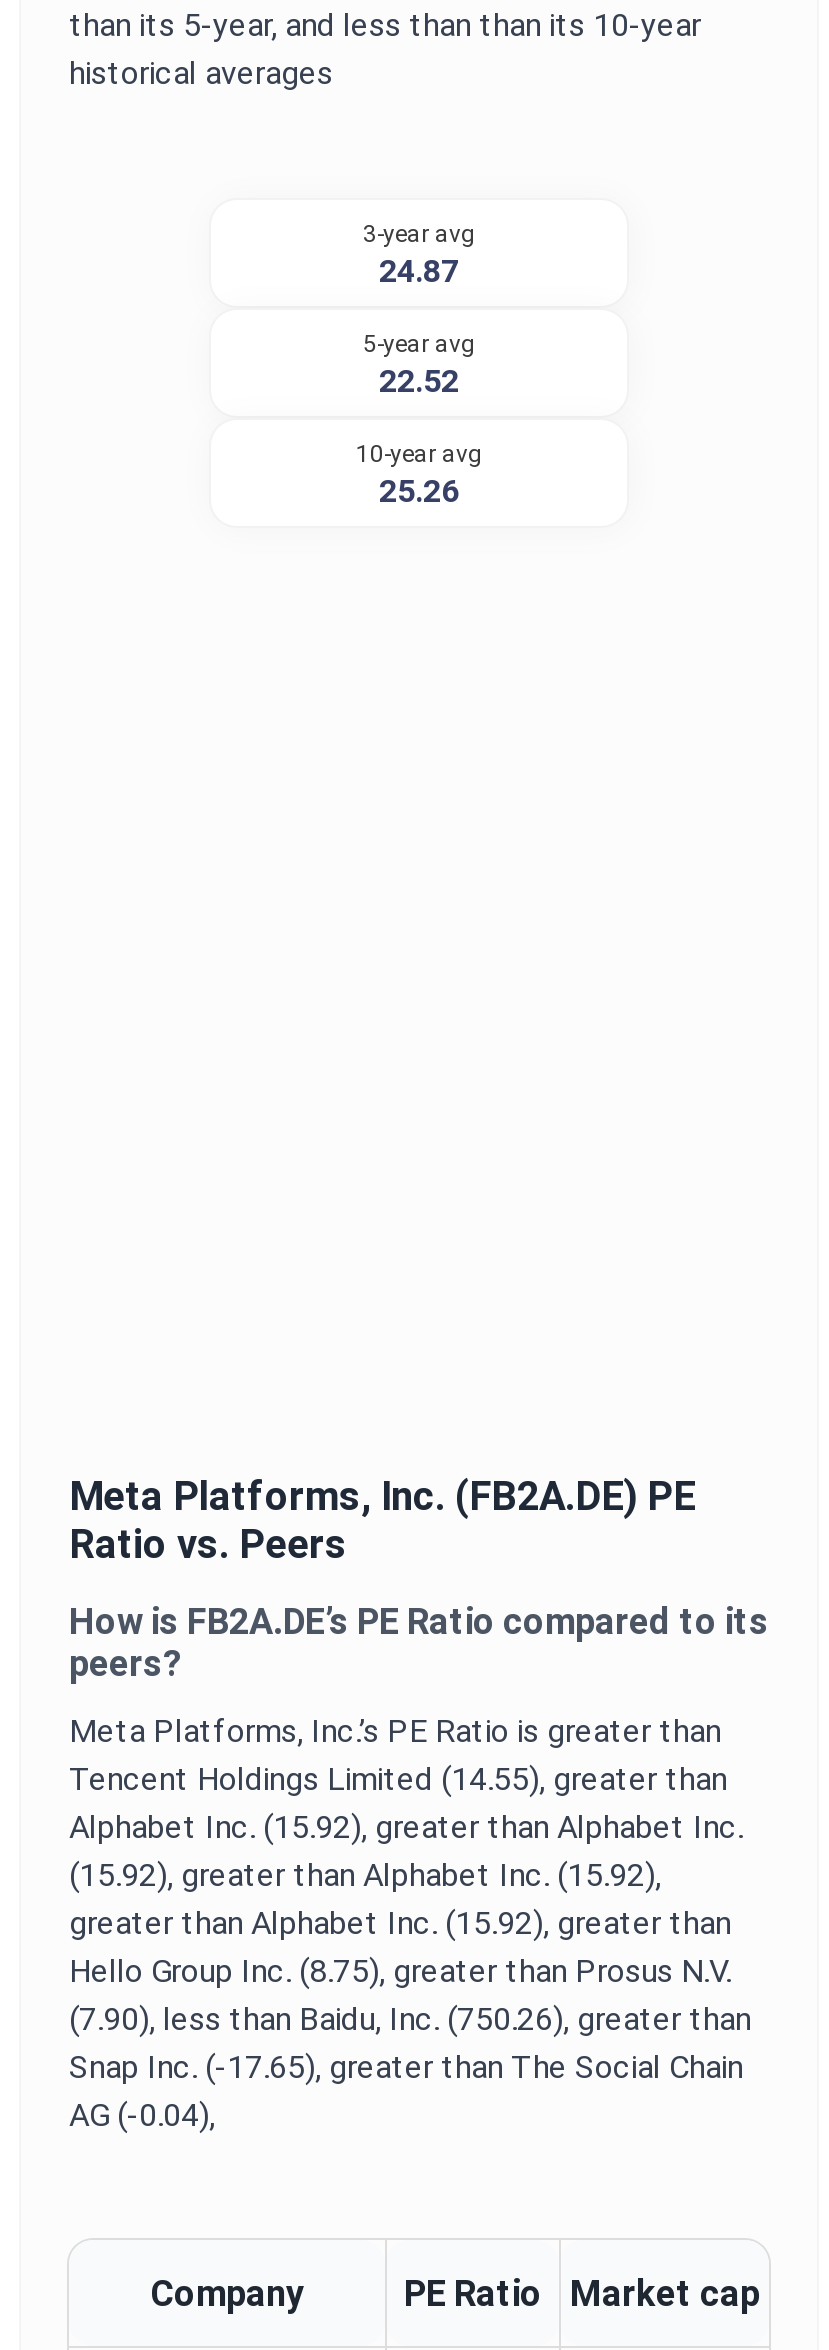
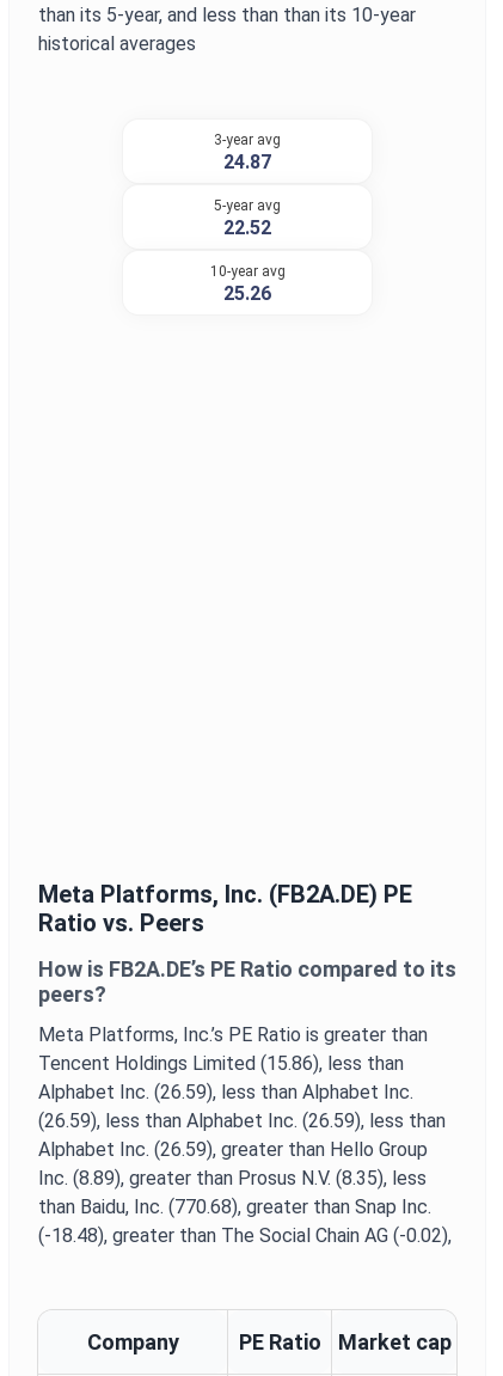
[69,1760,751,2134] Tencent Holdings Limited (14.55), greater than | Alphabet Inc. (15.92), greater than Alphabet Inc. | (15.92), greater than Alphabet Inc. (15.92), | greater than Alphabet Inc. (15.92), greater than | Hello Group Inc. (8.75), greater than Prosus N.V. | (7.90), less than Baidu, Inc. (750.26), greater than | Snap Inc. (-17.65), greater than The Social Chain | AG (-0.04), -> [38,1052,452,1247] Tencent Holdings Limited (15.86), less than | Alphabet Inc. (26.59), less than Alphabet Inc. | (26.59), less than Alphabet Inc. (26.59), less than | Alphabet Inc. (26.59), greater than Hello Group | Inc. (8.89), greater than Prosus N.V. (8.35), less | than Baidu, Inc. (770.68), greater than Snap Inc. | (-18.48), greater than The Social Chain AG (-0.02),

